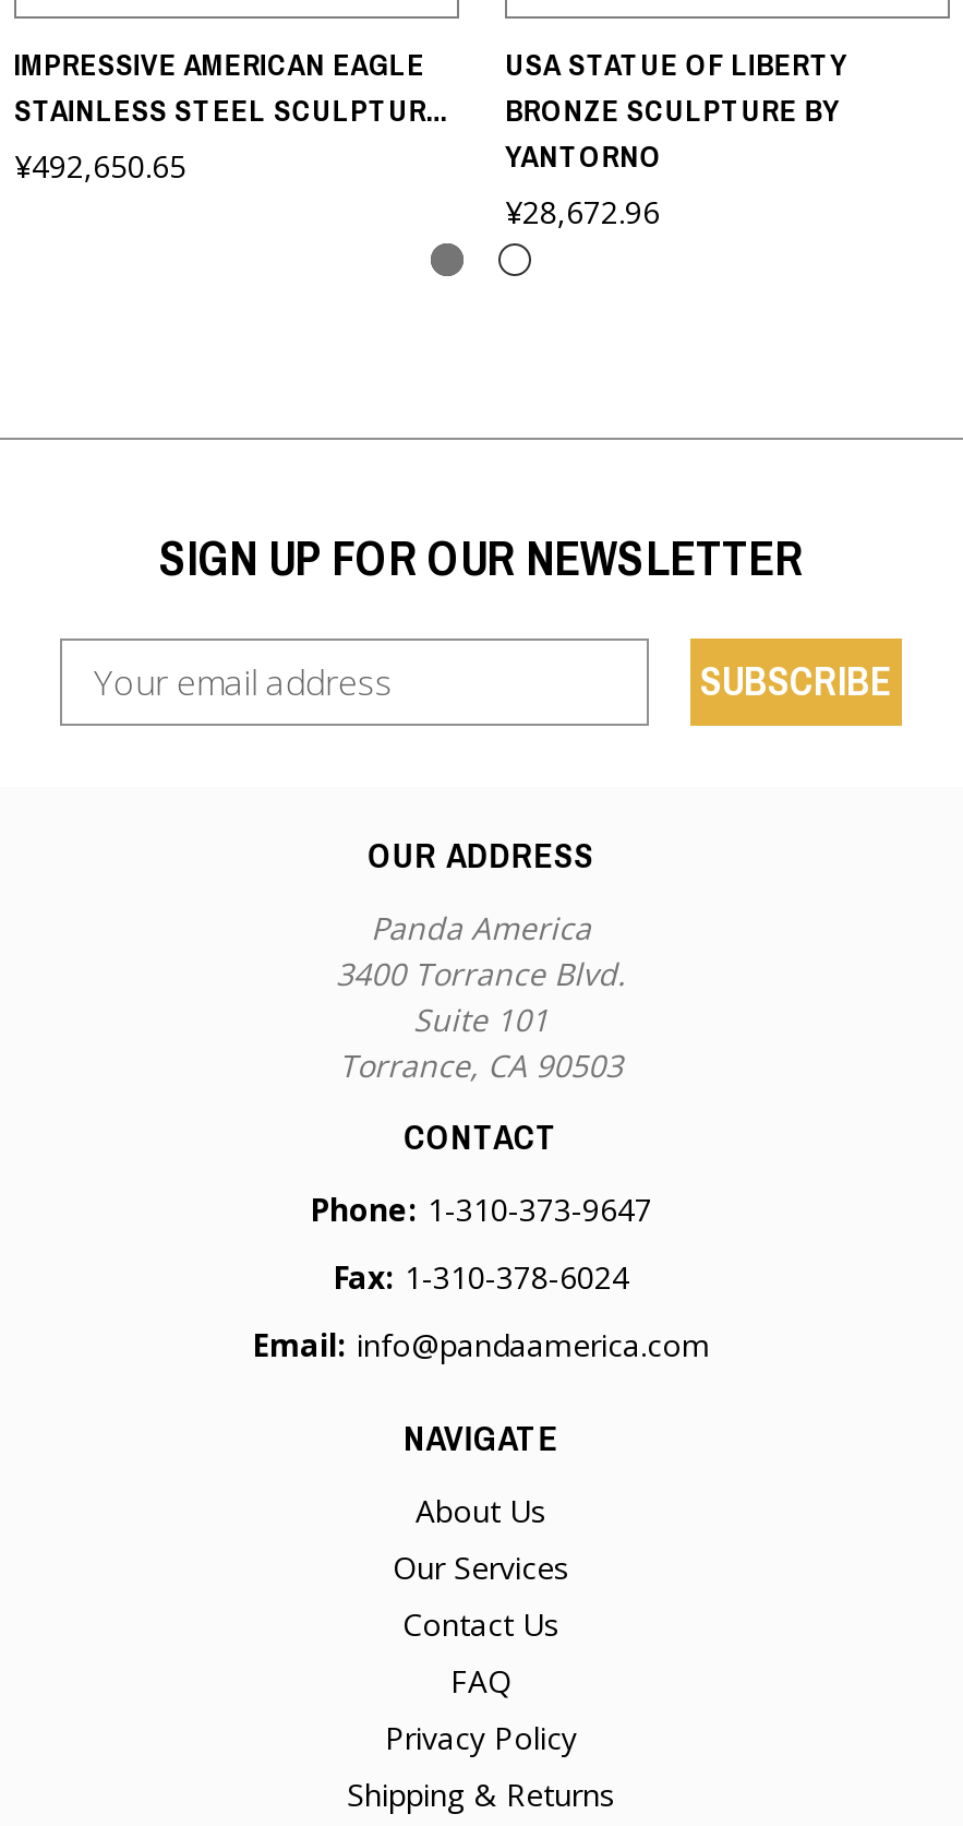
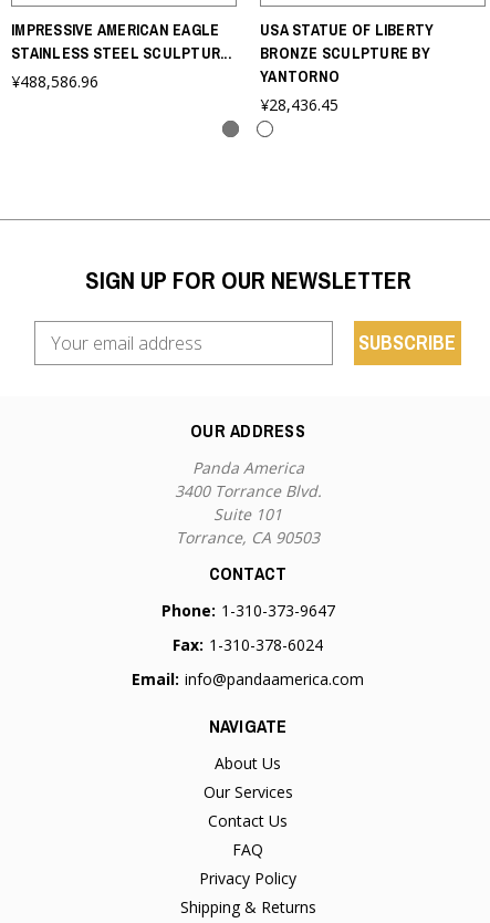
[14,145,186,187] ¥492,650.65 -> [11,71,98,92] ¥488,586.96
[505,191,660,233] ¥28,672.96 -> [260,94,338,115] ¥28,436.45

